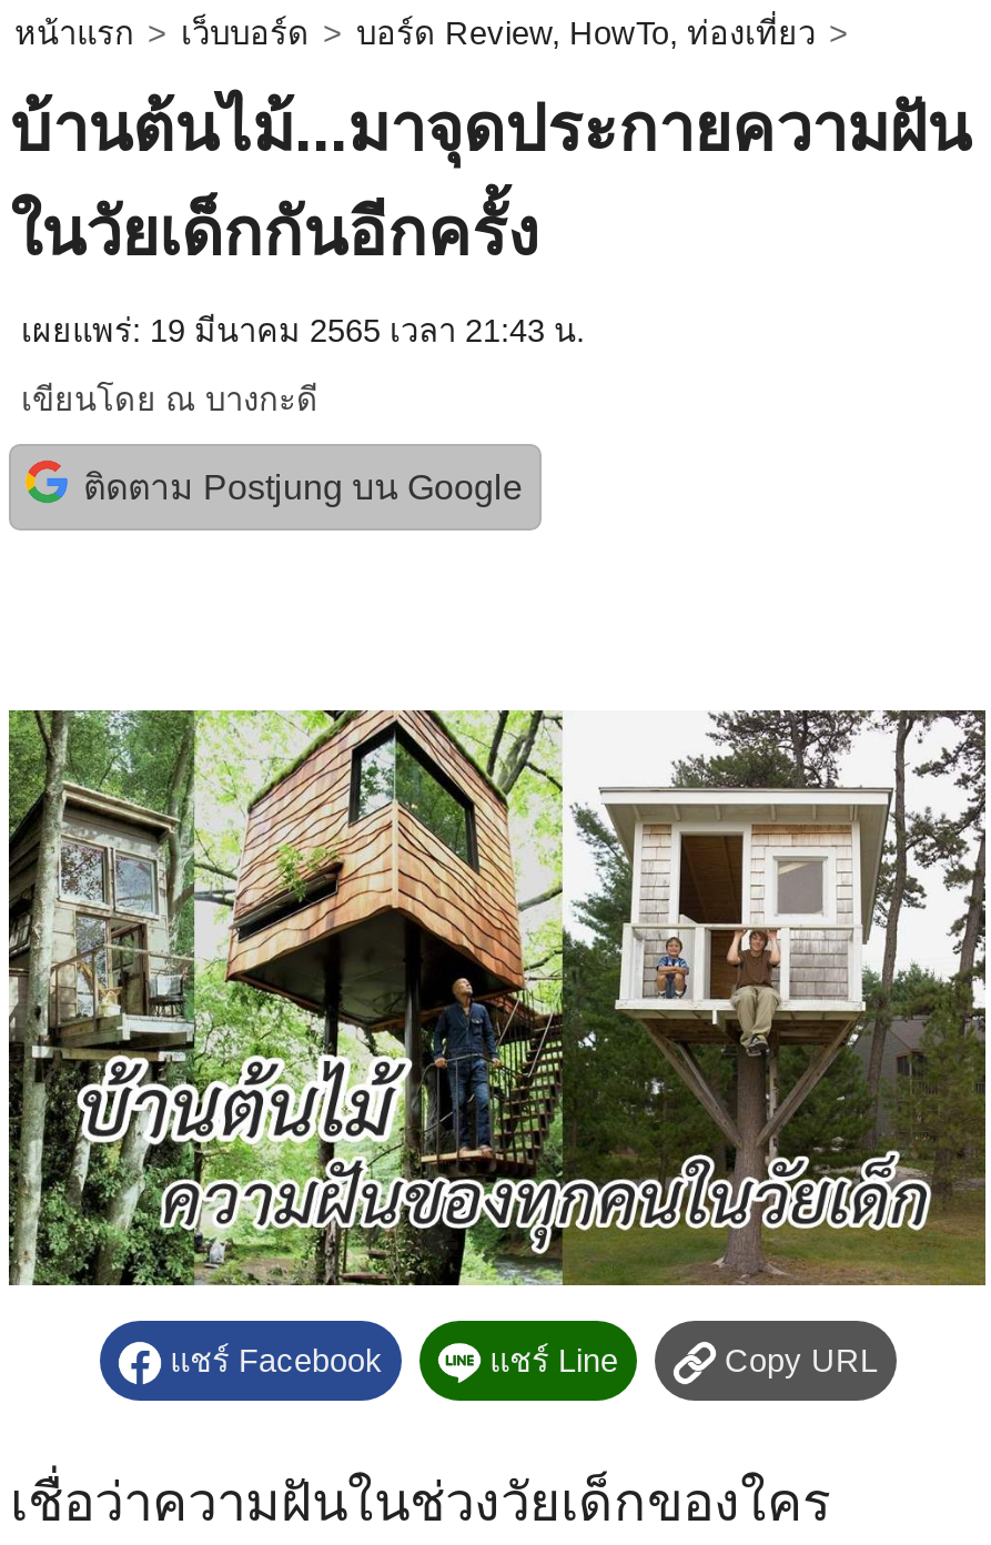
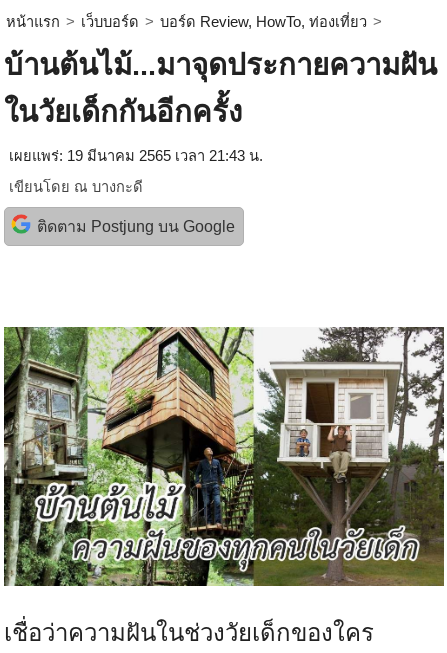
[161,1343,878,1378] แชร์ Facebook | แชร์ Line | Copy URL -> none

